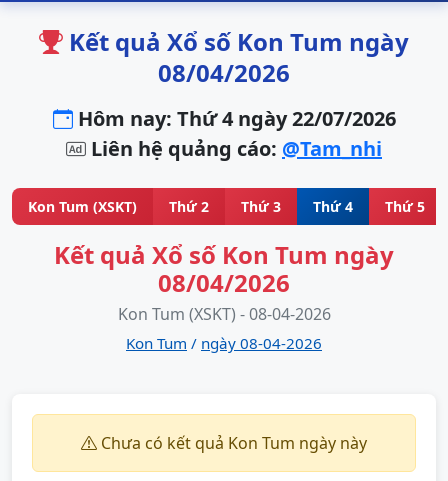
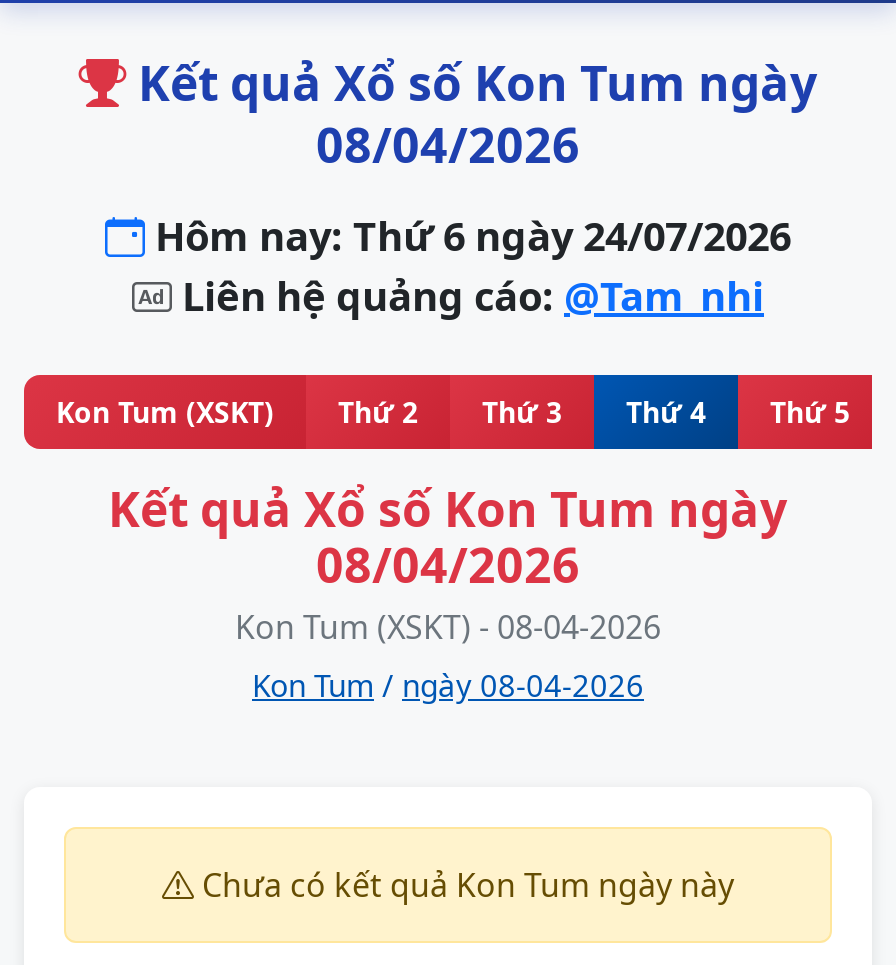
[77,105,395,132] Hôm nay: Thứ 4 ngày 22/07/2026 -> [155,209,791,263] Hôm nay: Thứ 6 ngày 24/07/2026

